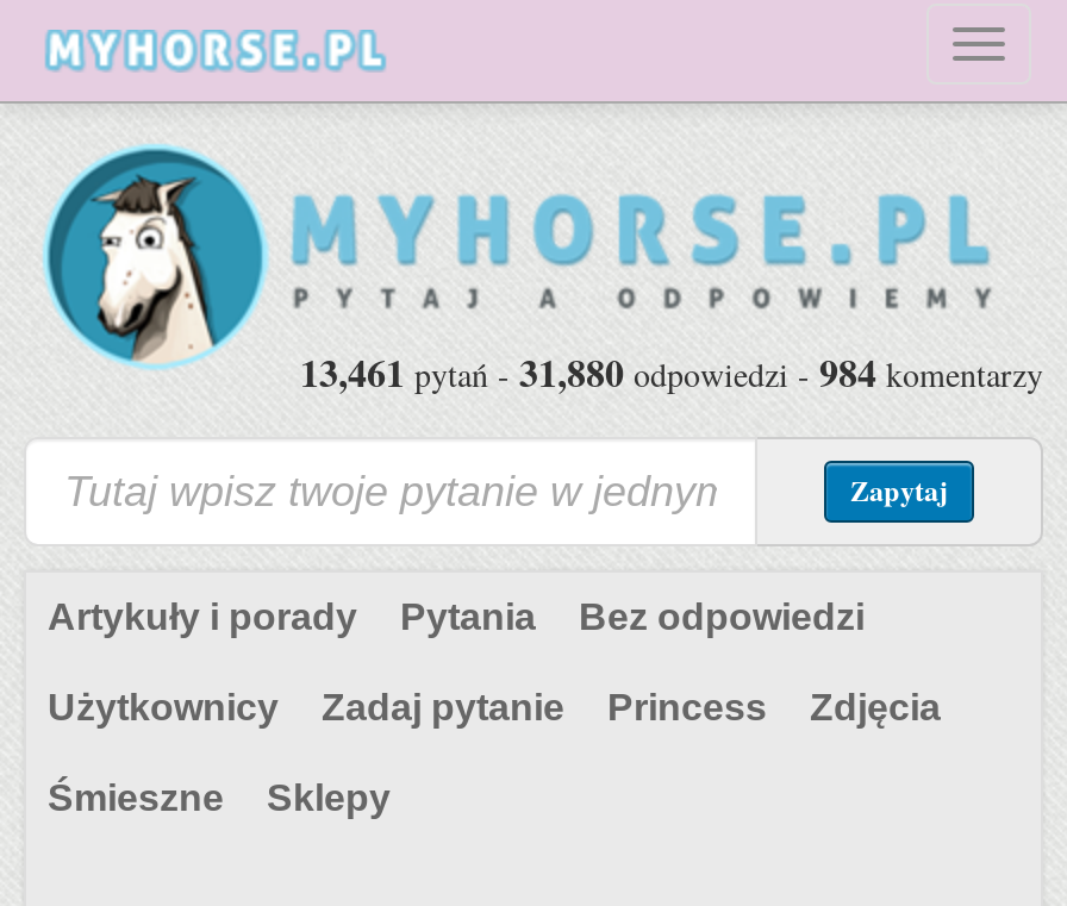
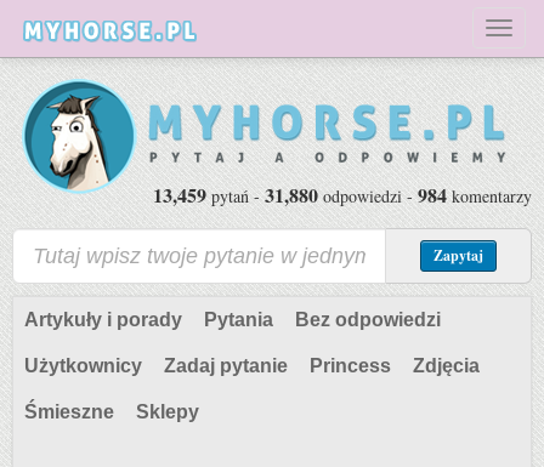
[300,344,1043,399] 13,461 pytań - 31,880 odpowiedzi - 984 komentarzy -> [153,181,532,209] 13,459 pytań - 31,880 odpowiedzi - 984 komentarzy

